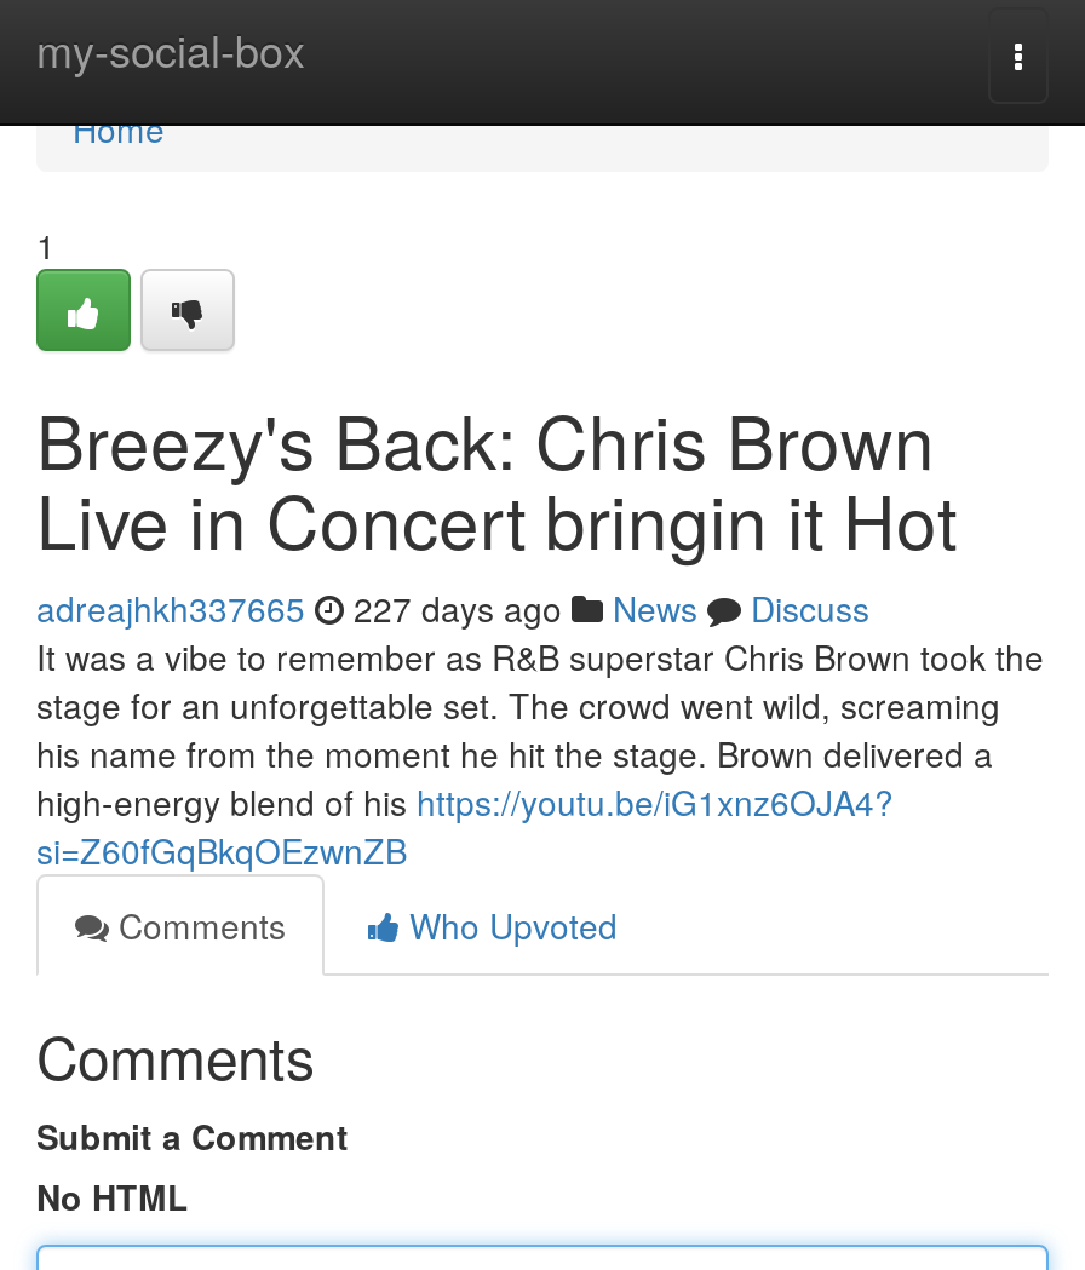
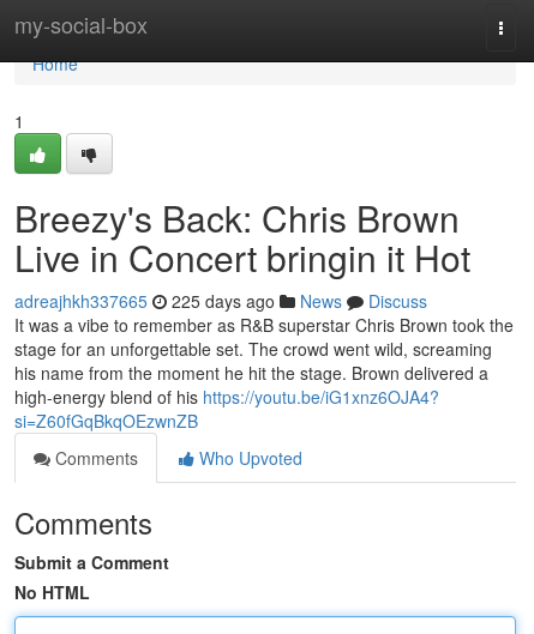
[36,584,869,632] adreajhkh337665 227 days ago News Discuss -> [14,289,427,313] adreajhkh337665 225 days ago News Discuss

